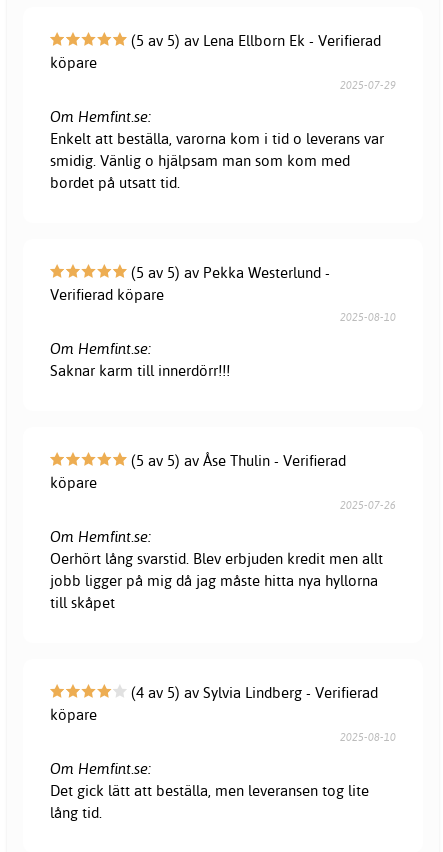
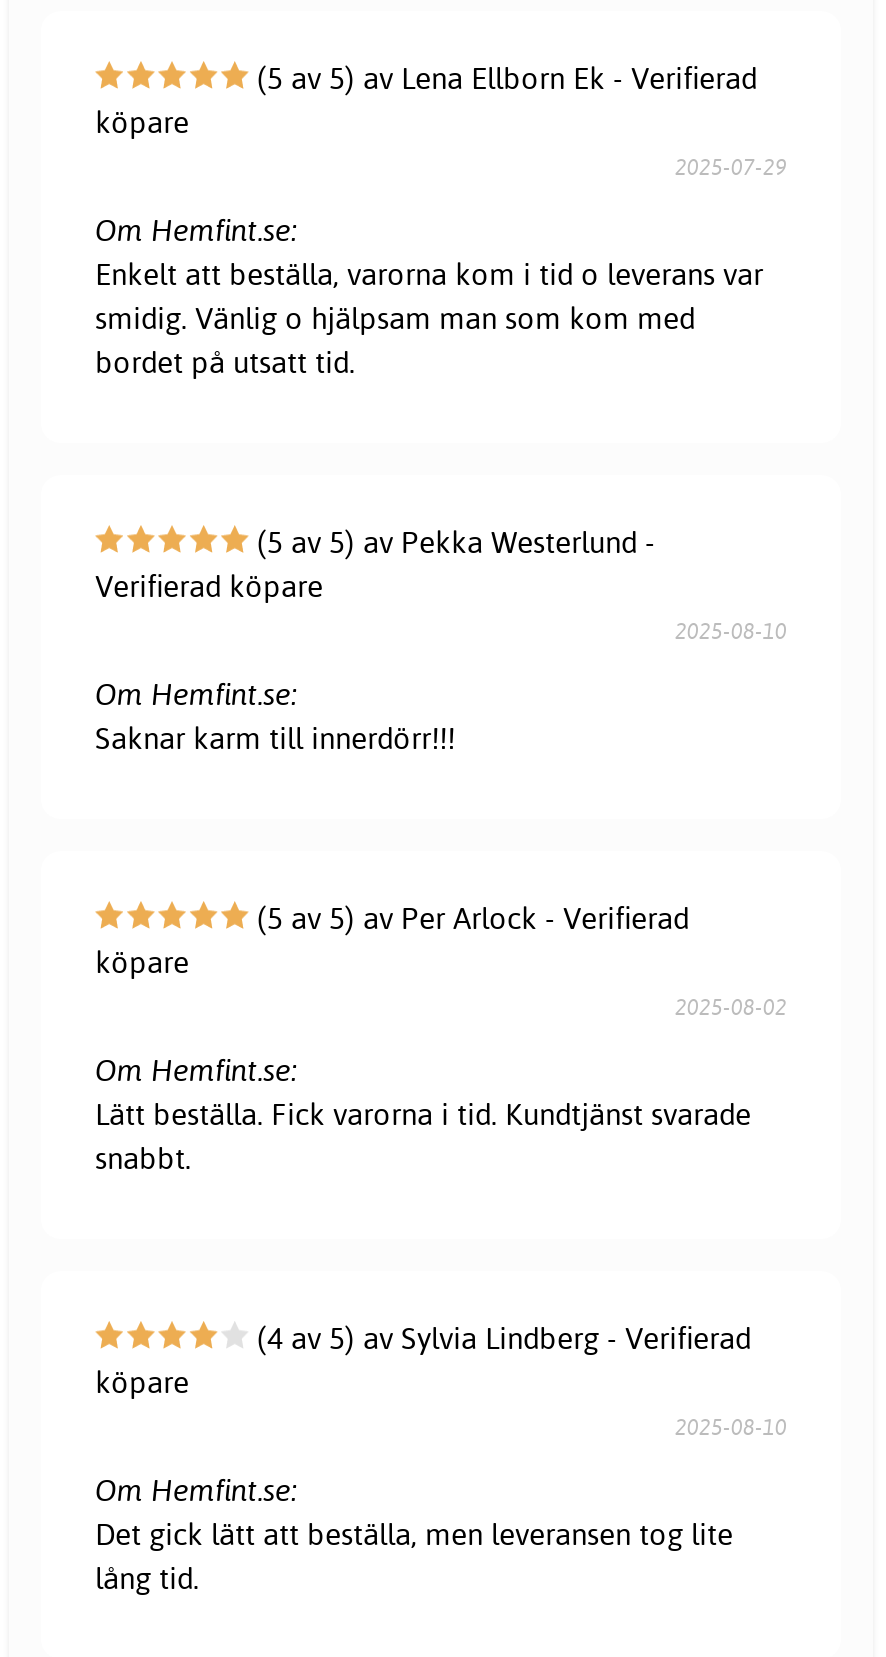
[127,451,346,470] (5 av 5) av Åse Thulin - Verifierad -> [249,899,689,937] (5 av 5) av Per Arlock - Verifierad
[340,498,396,512] 2025-07-26 -> [675,993,787,1021] 2025-08-02
[50,549,383,612] Oerhört lång svarstid. Blev erbjuden kredit men allt | jobb ligger på mig då jag måste hitta nya hyllorna | till skåpet -> [95,1095,751,1177] Lätt beställa. Fick varorna i tid. Kundtjänst svarade | snabbt.

